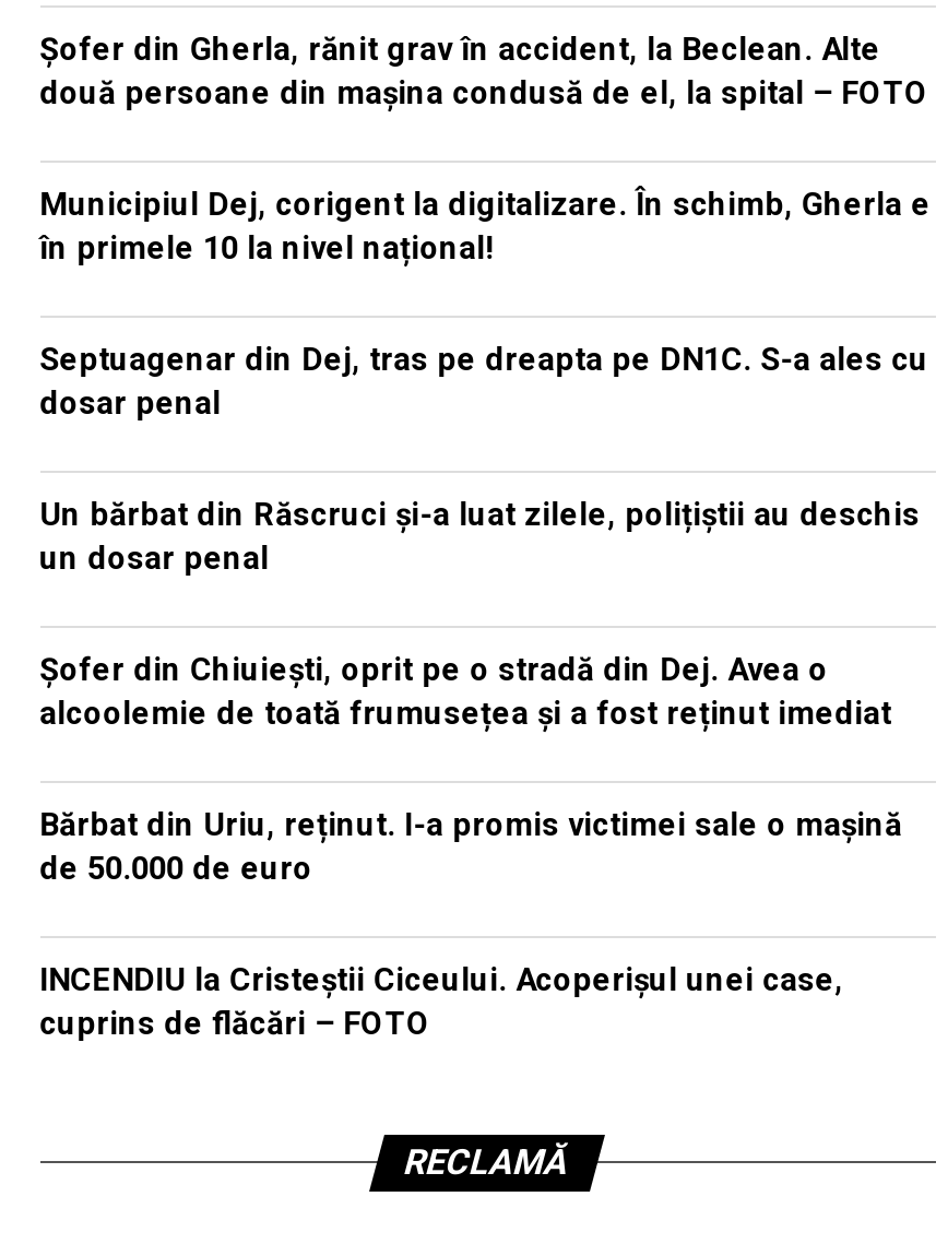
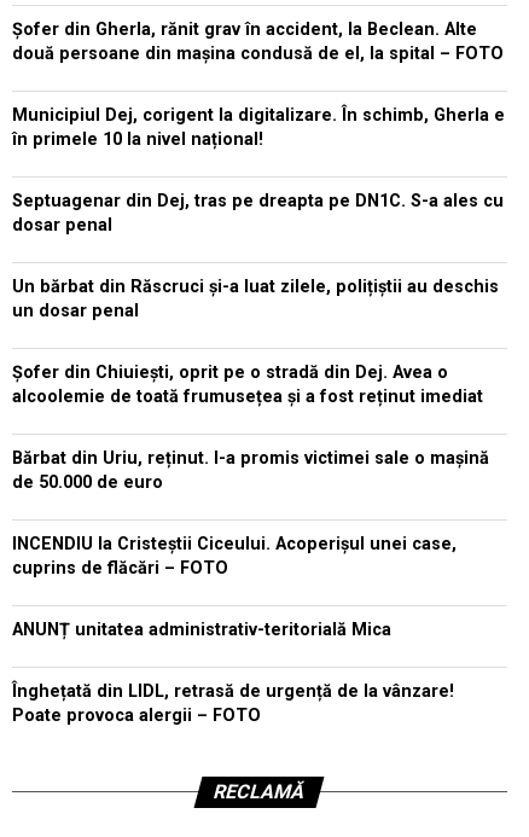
none -> [12,620,454,726] ANUNȚ unitatea administrativ-teritorială Mica | Înghețată din LIDL, retrasă de urgență de la vânzare! | Poate provoca alergii – FOTO

